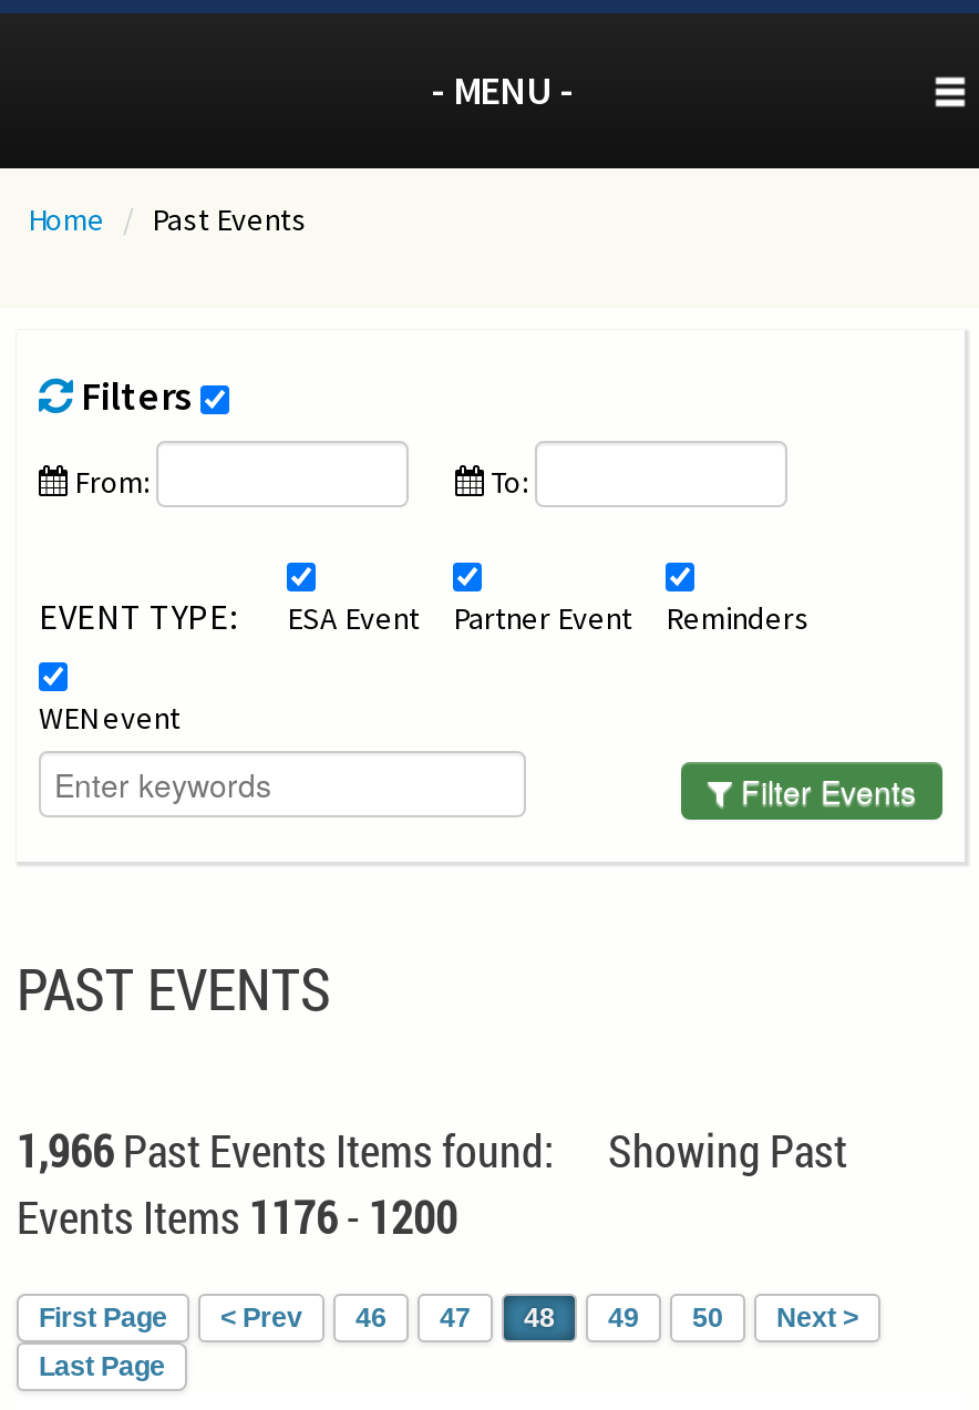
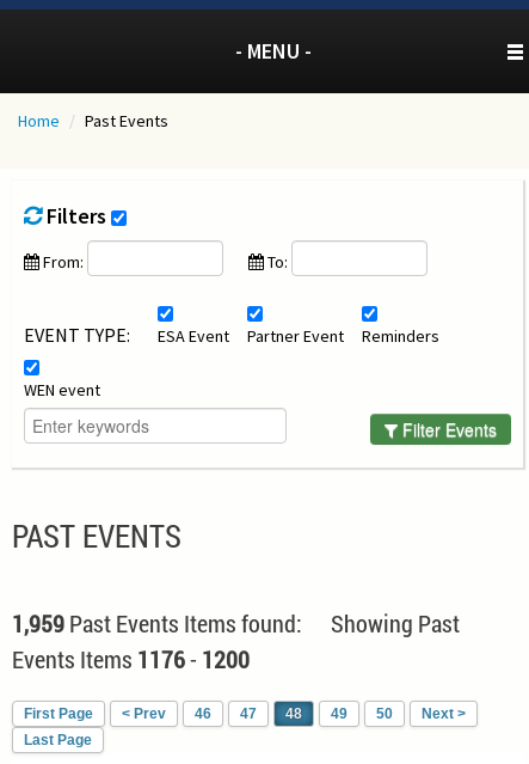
[17,1121,847,1178] 1,966 Past Events Items found: Showing Past -> [12,607,460,638] 1,959 Past Events Items found: Showing Past

